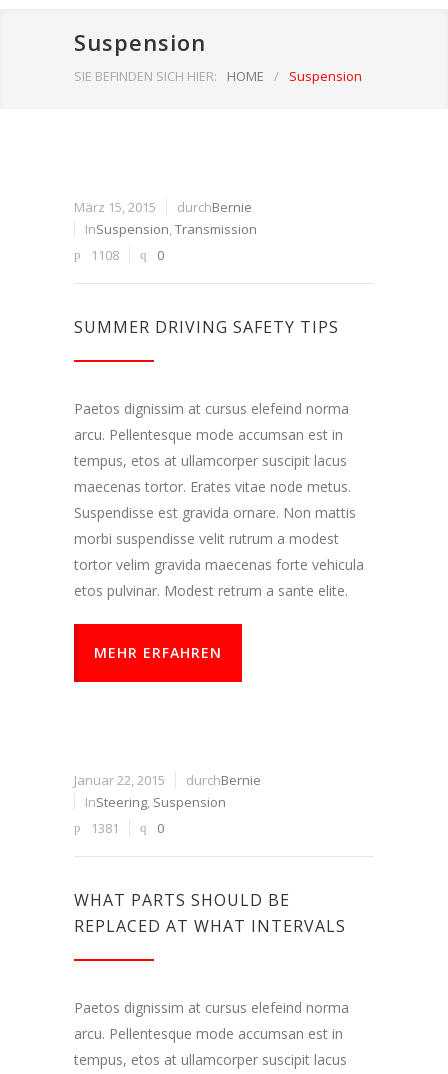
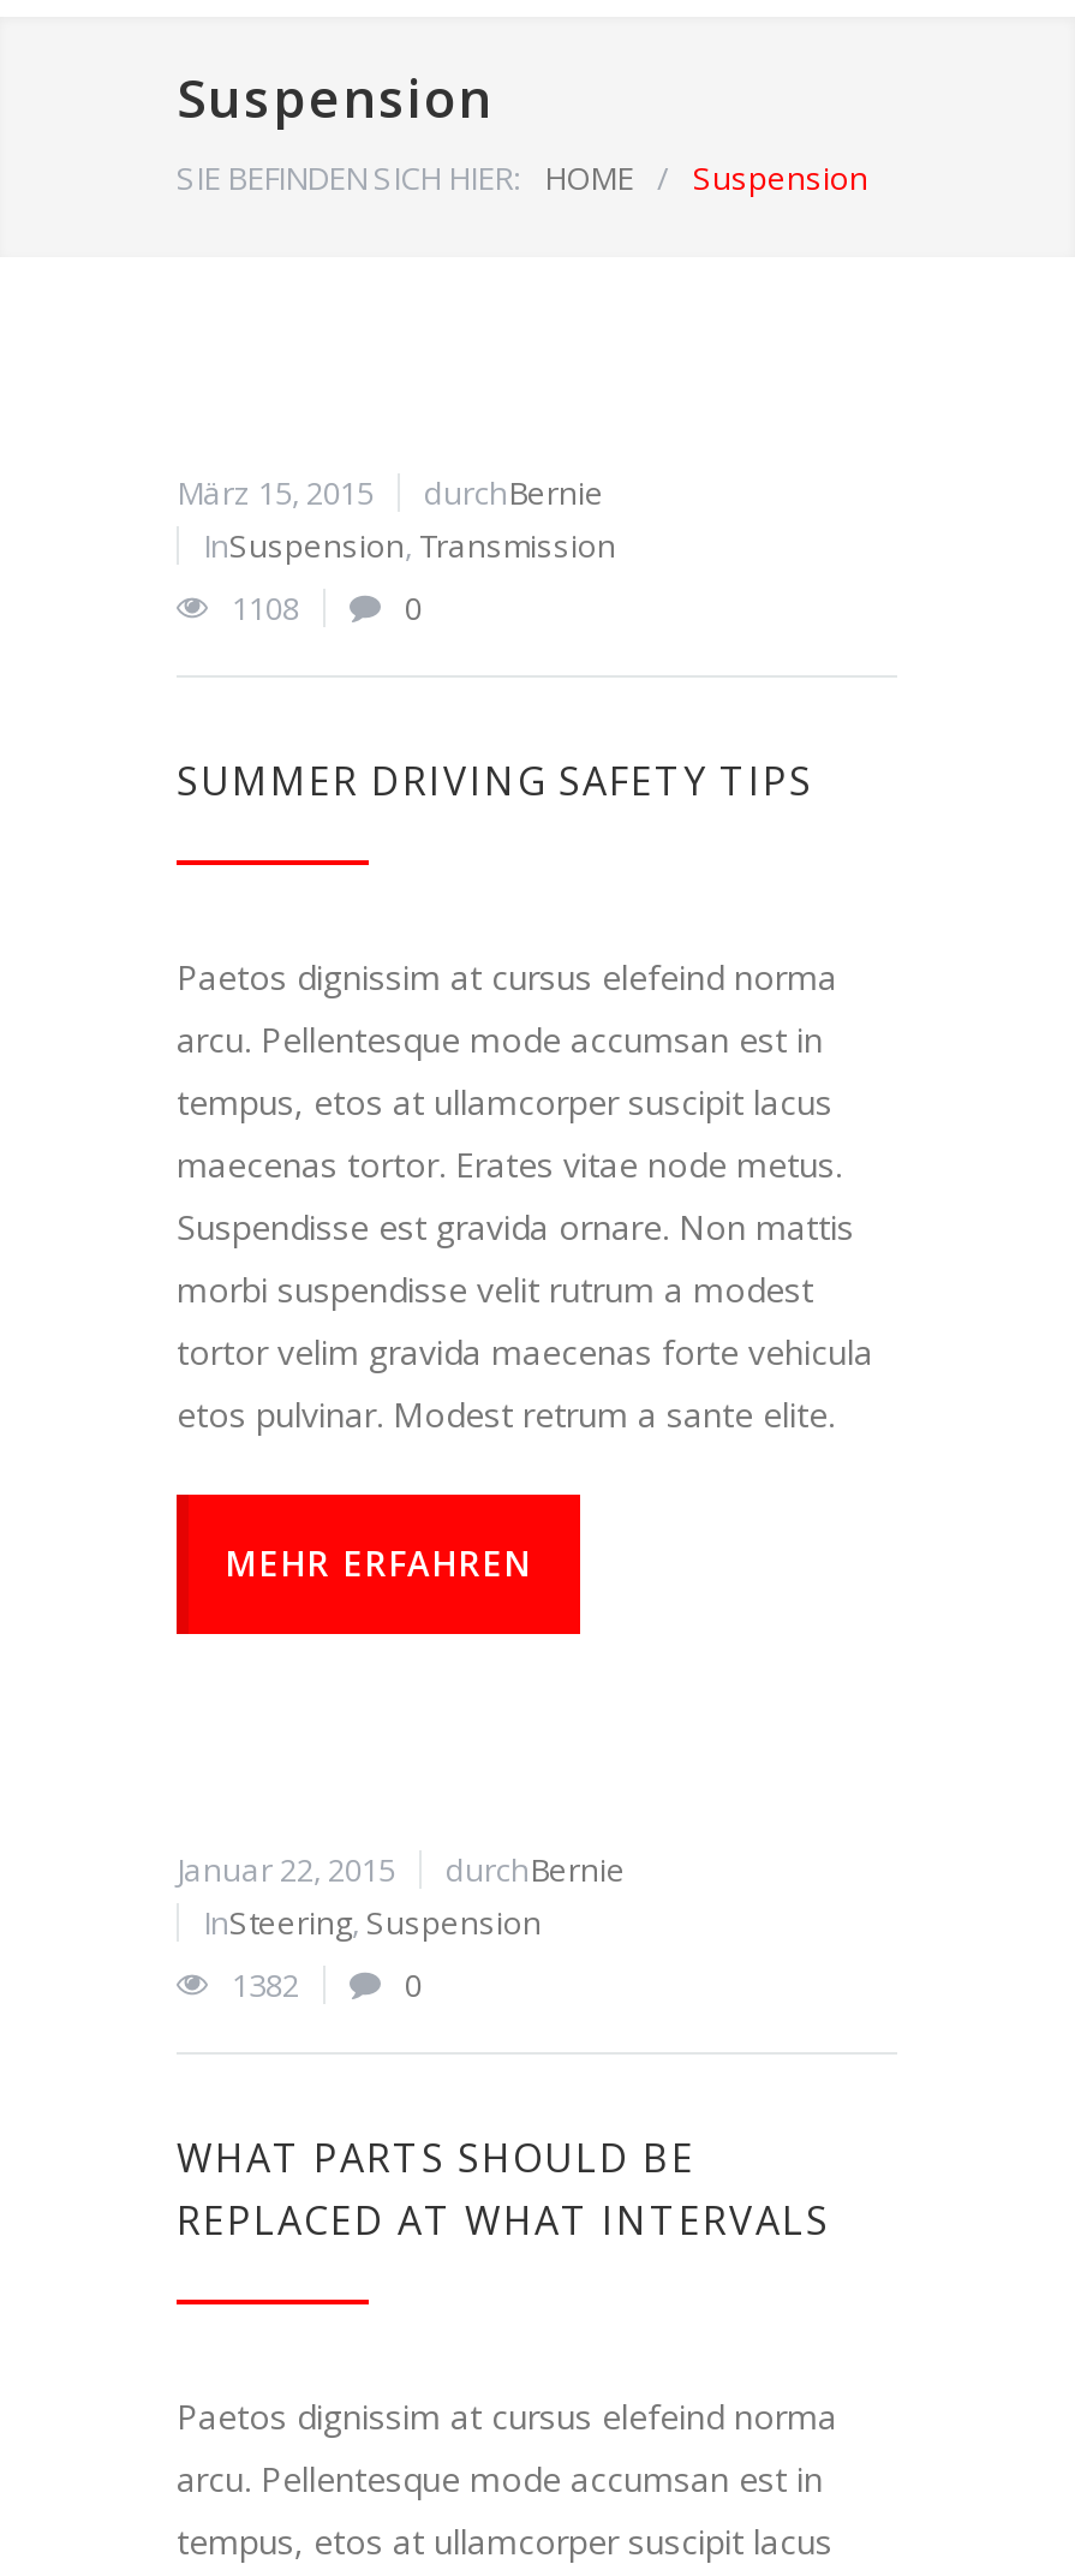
[91,819,119,837] 1381 -> [232,1964,299,2007] 1382

